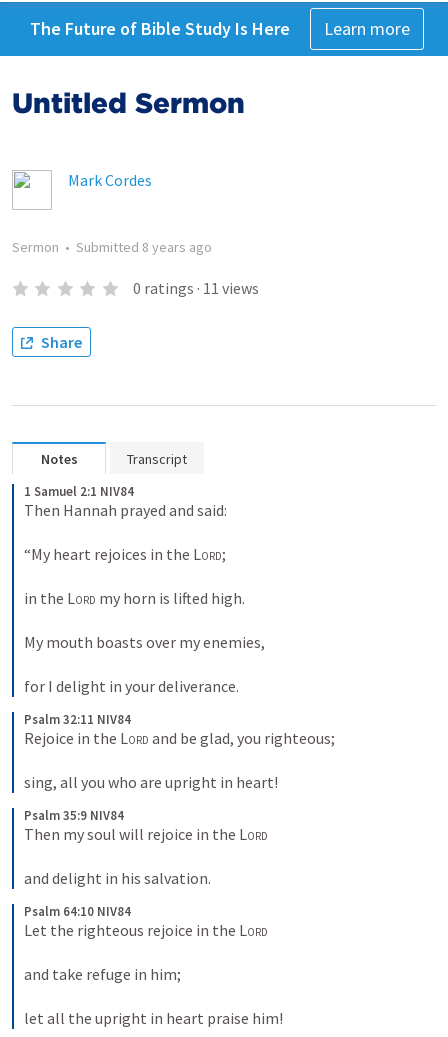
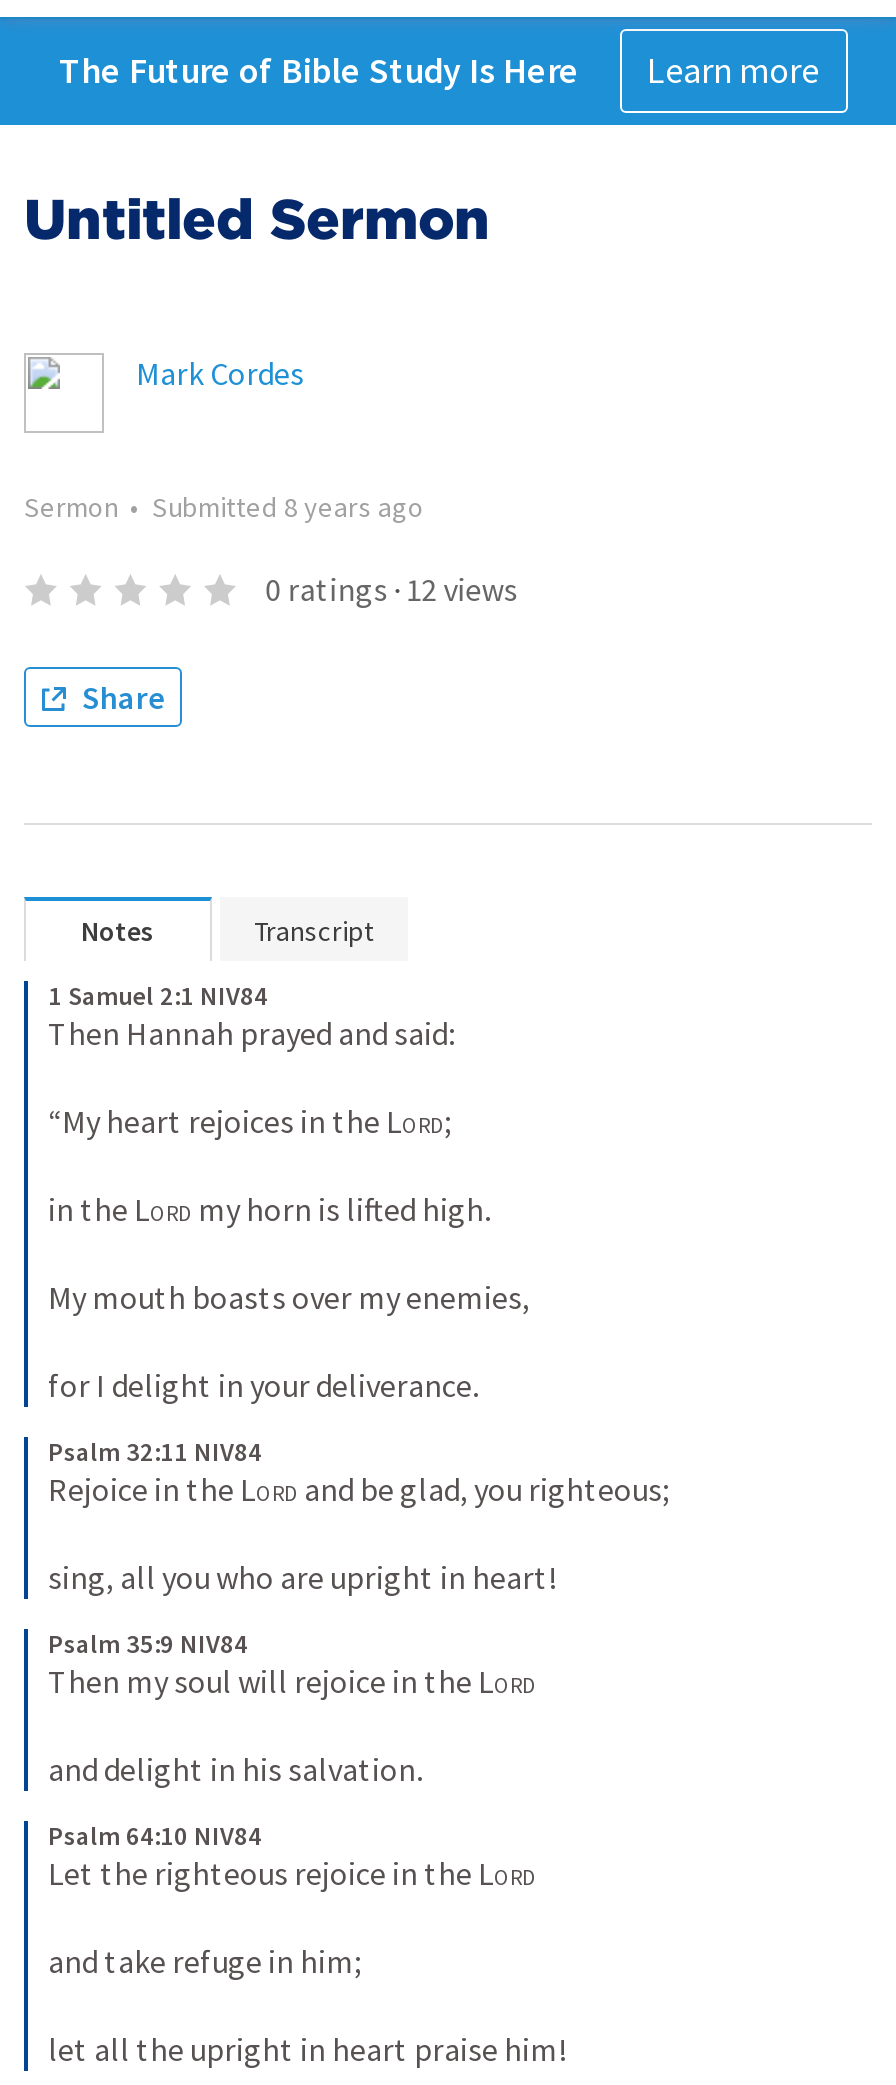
[133,278,259,298] 0 ratings · 11 views -> [265,569,517,609] 0 ratings · 12 views

